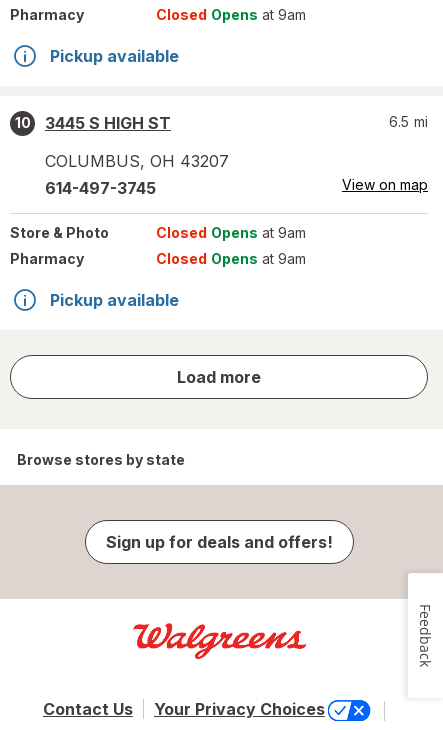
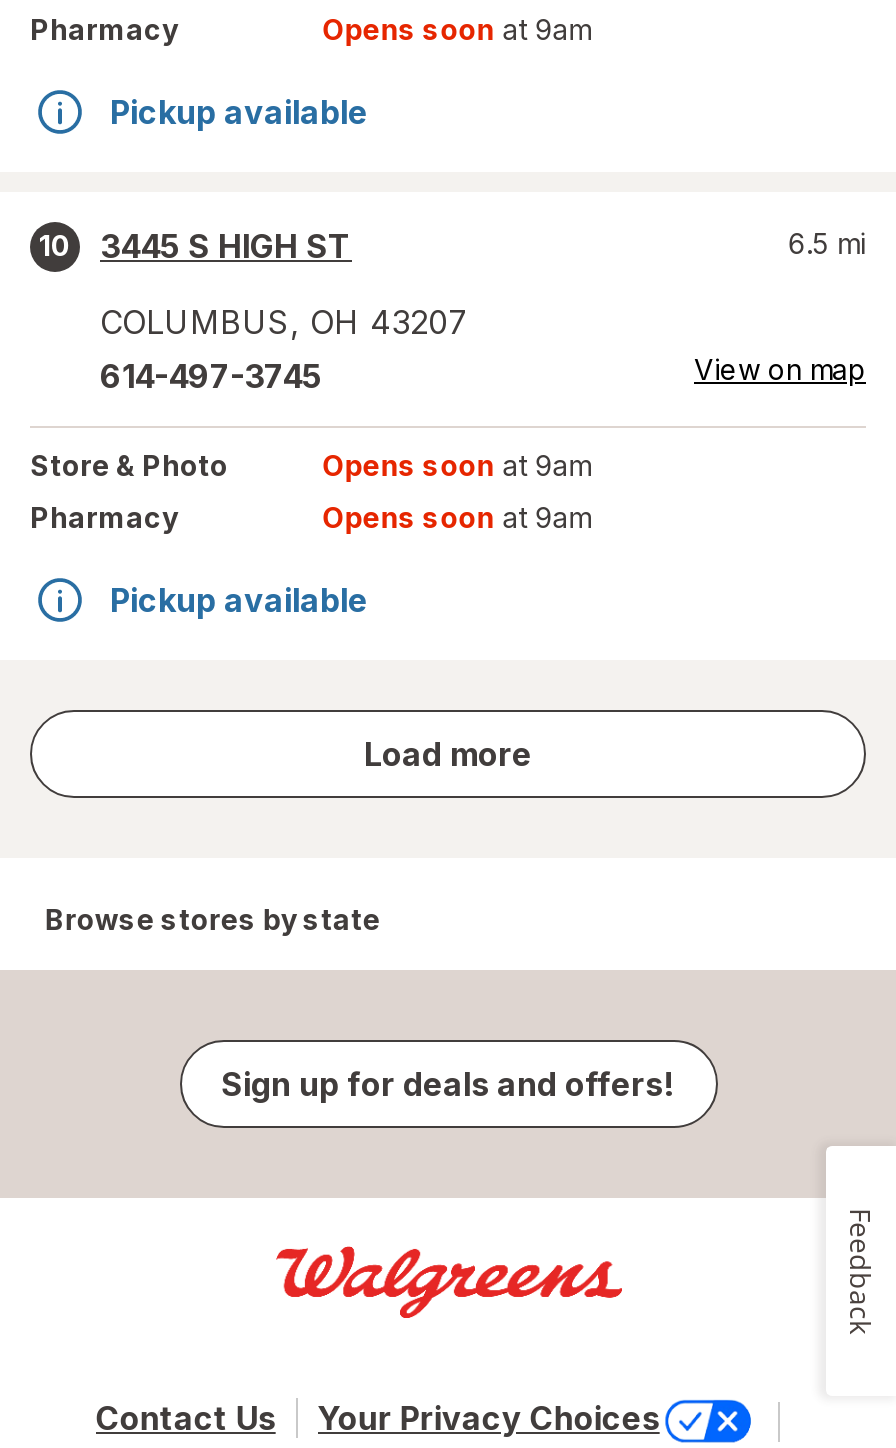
[156,6,306,23] Closed Opens at 9am -> [323,12,591,46] Opens soon at 9am
[156,224,306,241] Closed Opens at 9am -> [323,448,591,482] Opens soon at 9am
[156,250,306,267] Closed Opens at 9am -> [323,500,591,534] Opens soon at 9am

